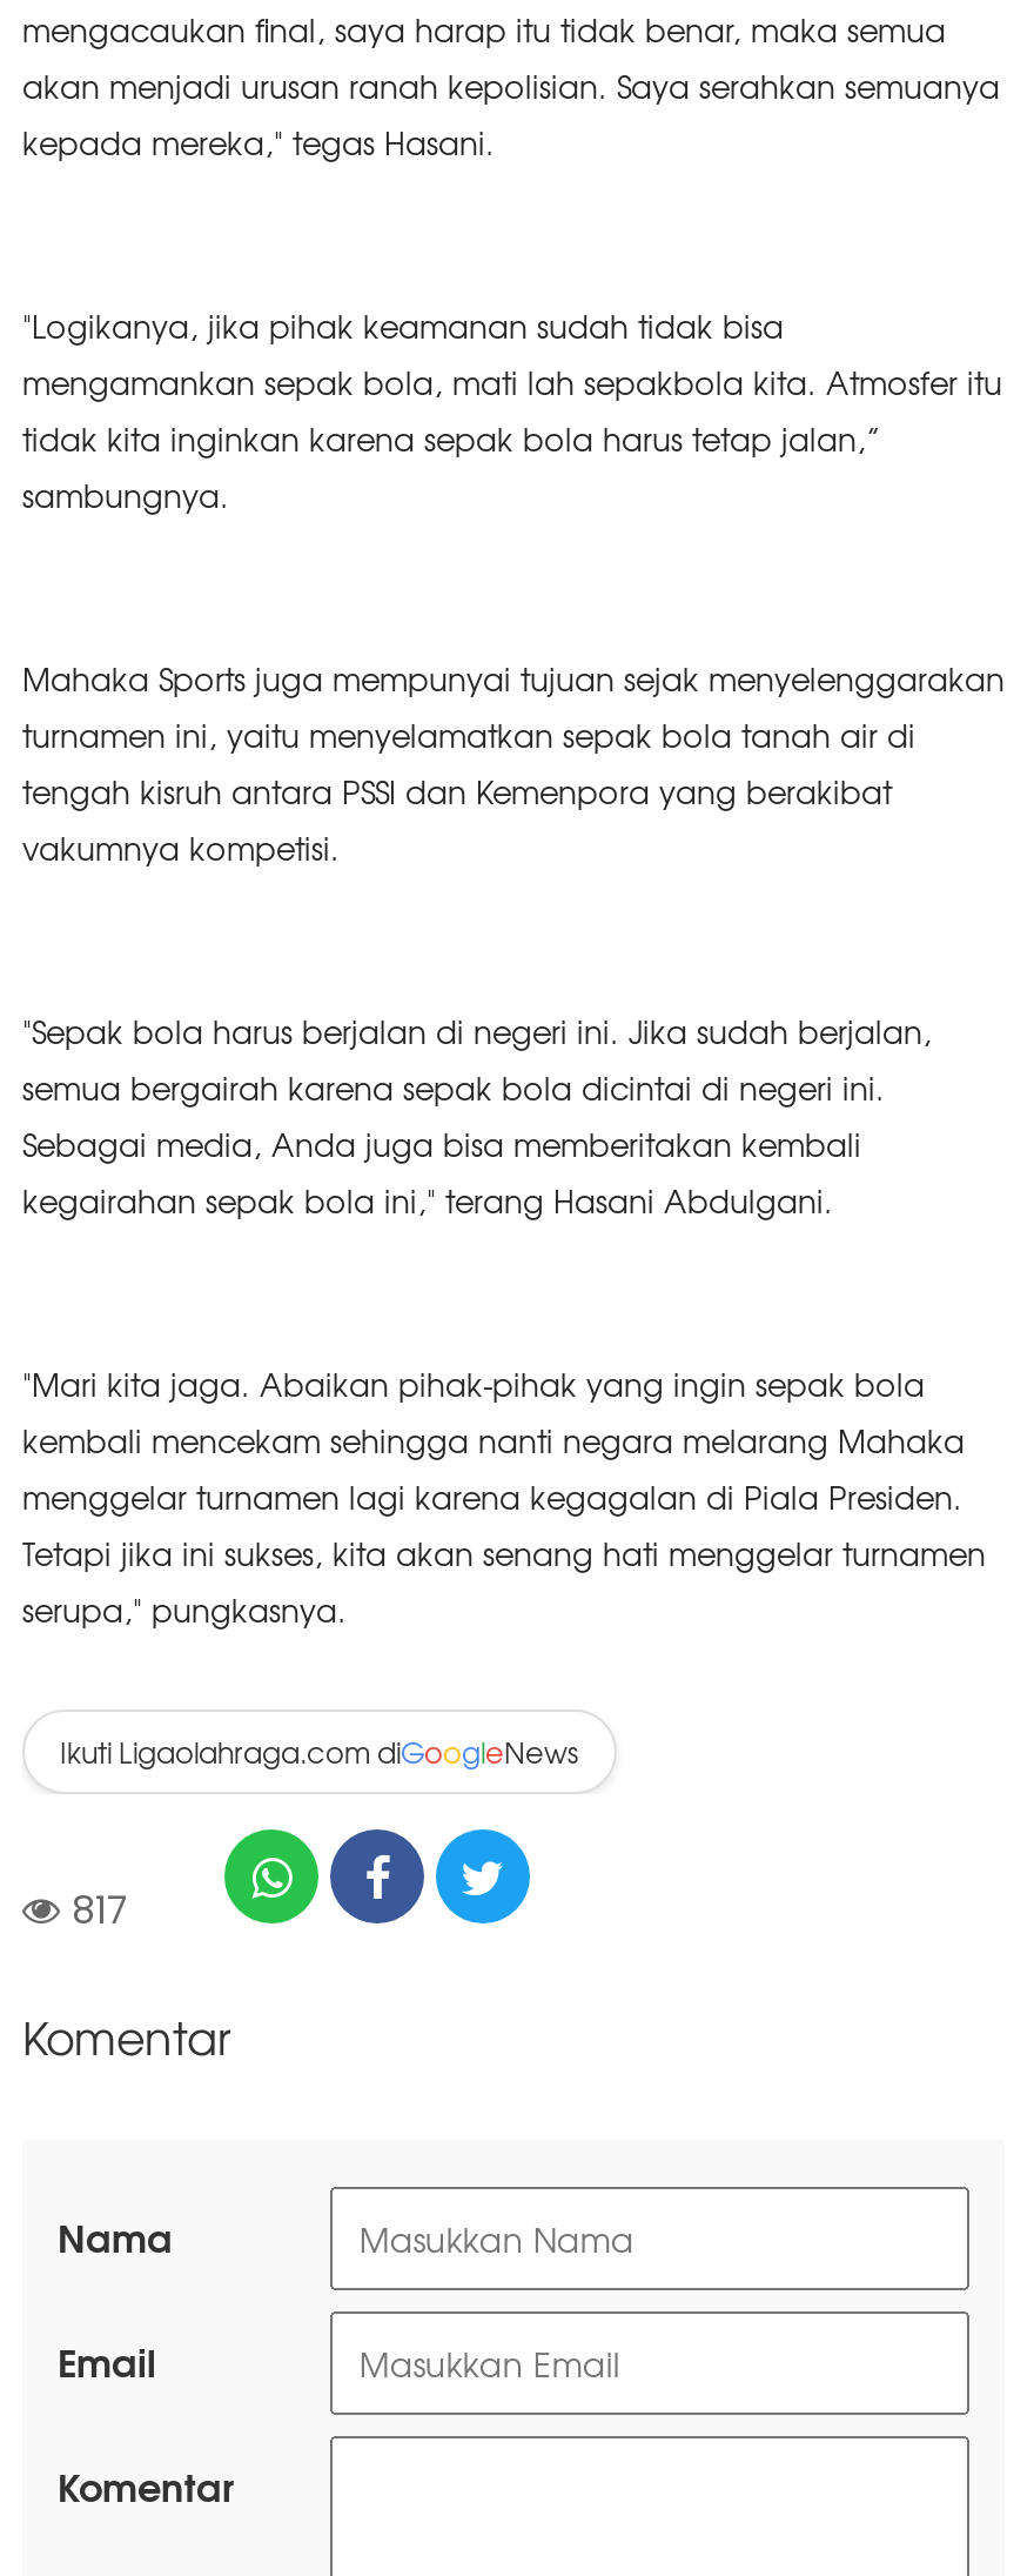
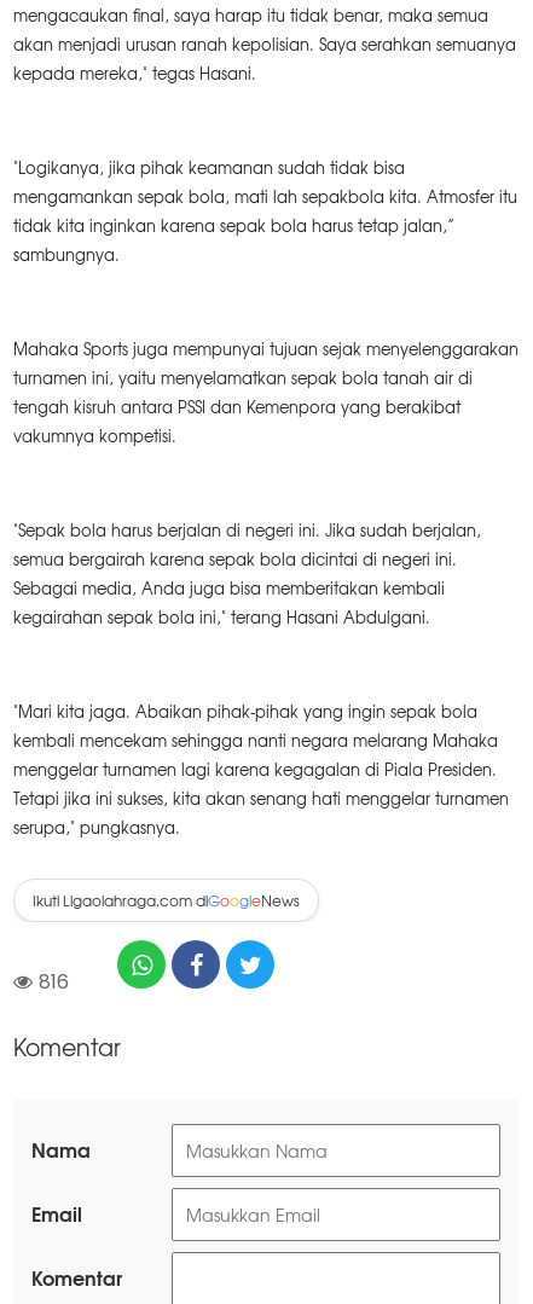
[72,1891,130,1928] 817 -> [39,972,69,991] 816

